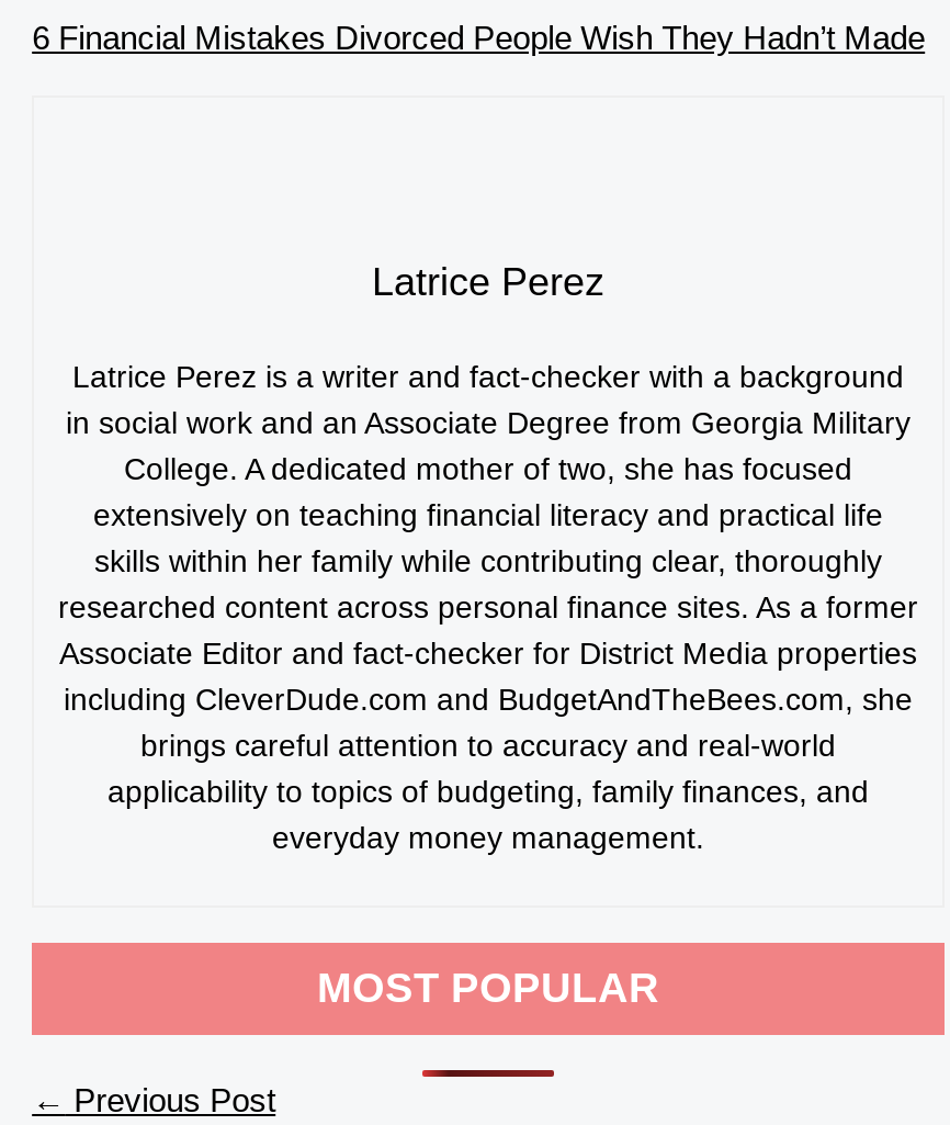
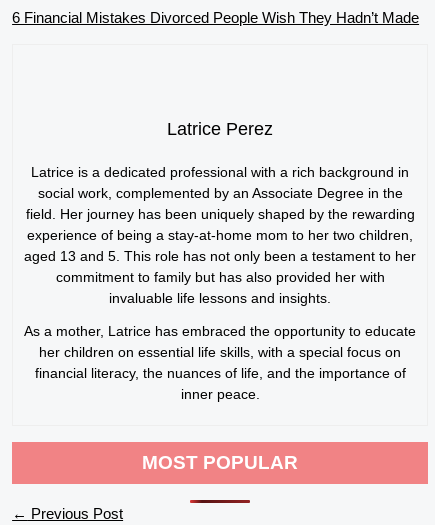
[58,358,918,855] Latrice Perez is a writer and fact-checker with a background | in social work and an Associate Degree from Georgia Military | College. A dedicated mother of two, she has focused | extensively on teaching financial literacy and practical life | skills within her family while contributing clear, thoroughly | researched content across personal finance sites. As a former | Associate Editor and fact-checker for District Media properties | including CleverDude.com and BudgetAndTheBees.com, she | brings careful attention to accuracy and real-world | applicability to topics of budgeting, family finances, and | everyday money management. -> [24,164,416,402] Latrice is a dedicated professional with a rich background in | social work, complemented by an Associate Degree in the | field. Her journey has been uniquely shaped by the rewarding | experience of being a stay-at-home mom to her two children, | aged 13 and 5. This role has not only been a testament to her | commitment to family but has also provided her with | invaluable life lessons and insights. | As a mother, Latrice has embraced the opportunity to educate | her children on essential life skills, with a special focus on | financial literacy, the nuances of life, and the importance of | inner peace.

